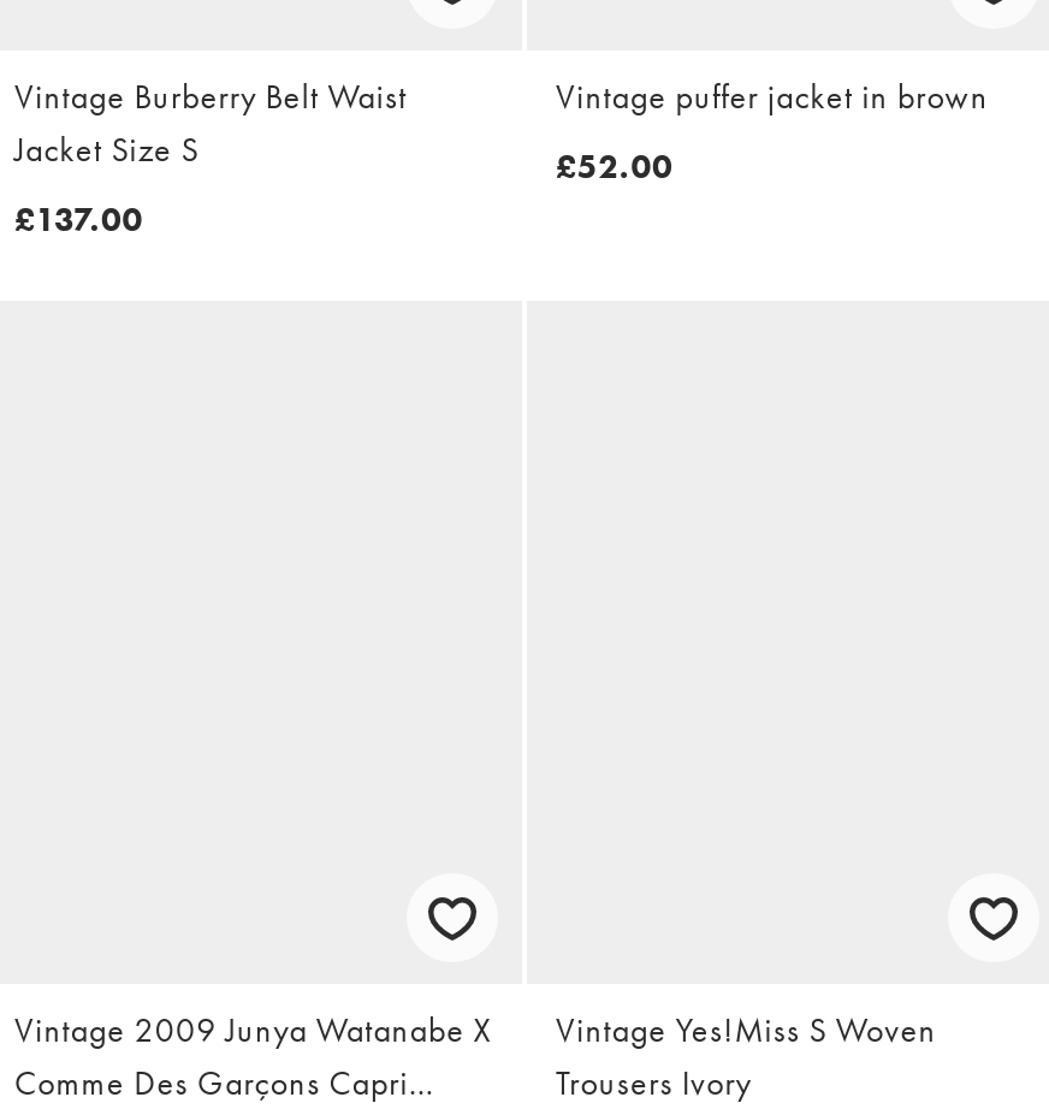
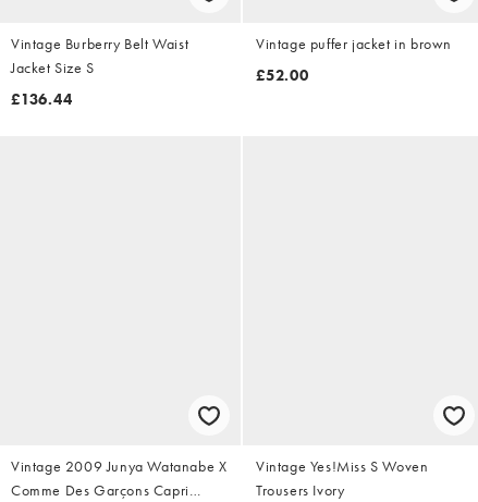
[14,196,143,240] £137.00 -> [11,89,73,108] £136.44

